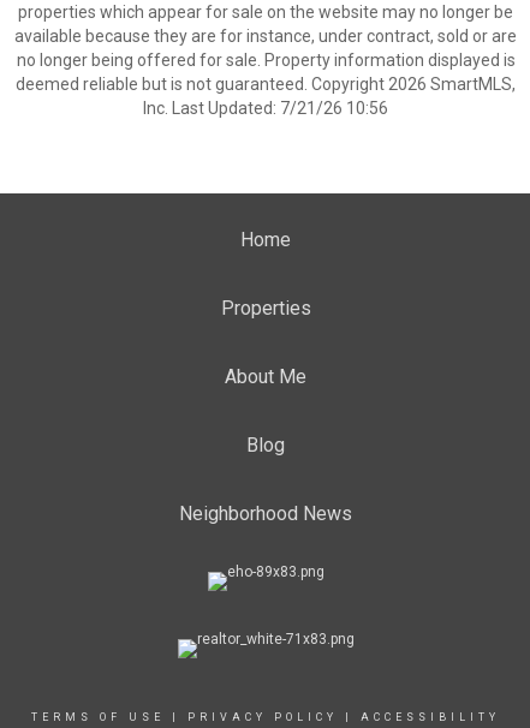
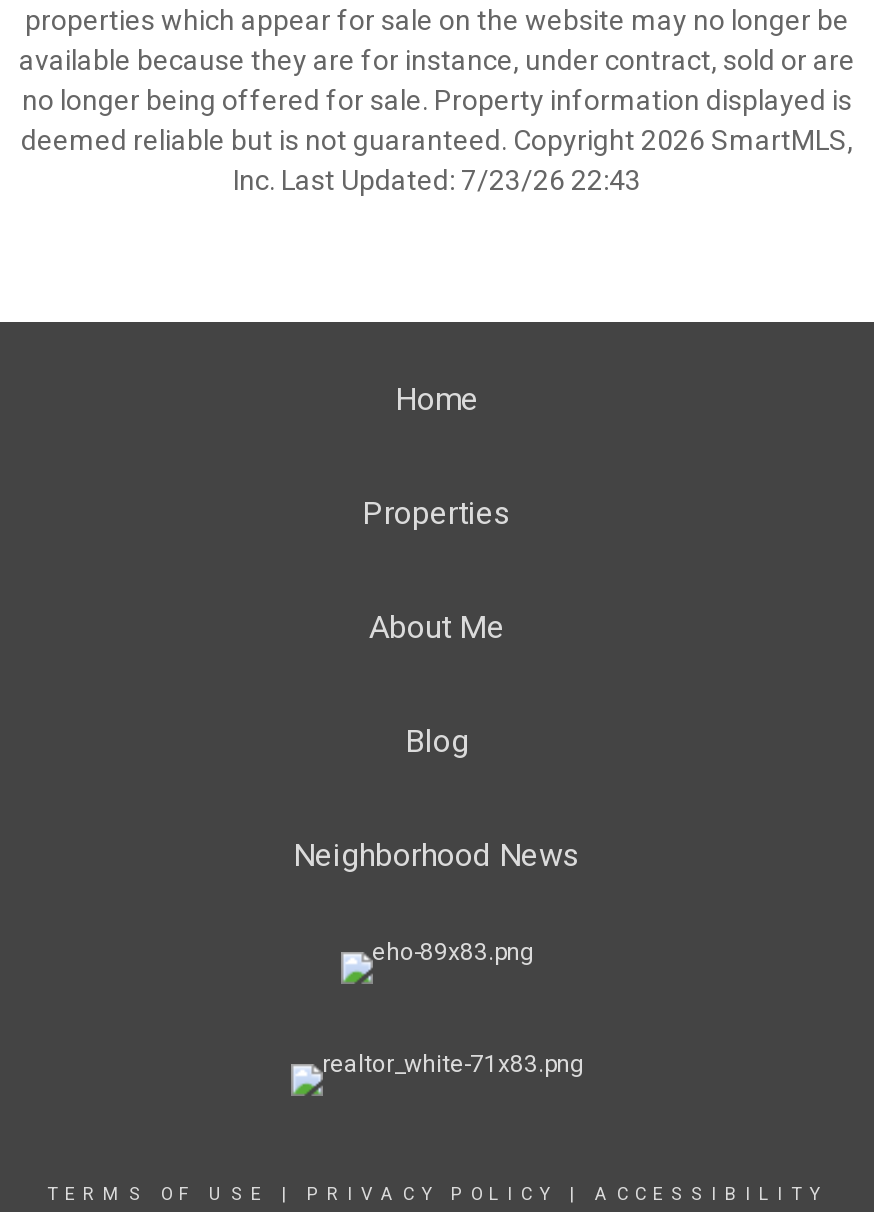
[143,99,388,118] Inc. Last Updated: 7/21/26 10:56 -> [233,164,641,196] Inc. Last Updated: 7/23/26 22:43

